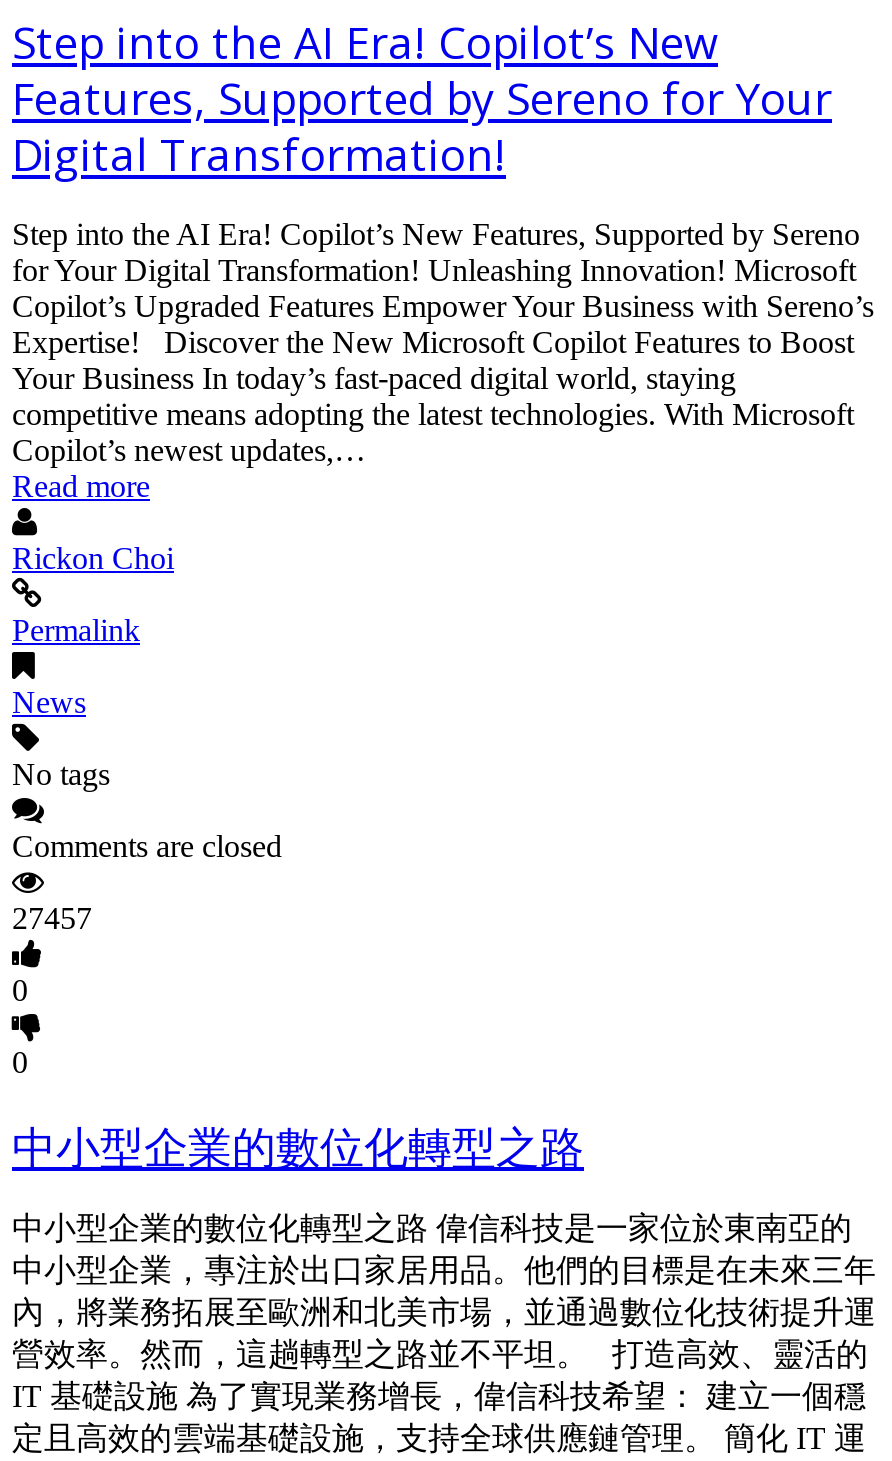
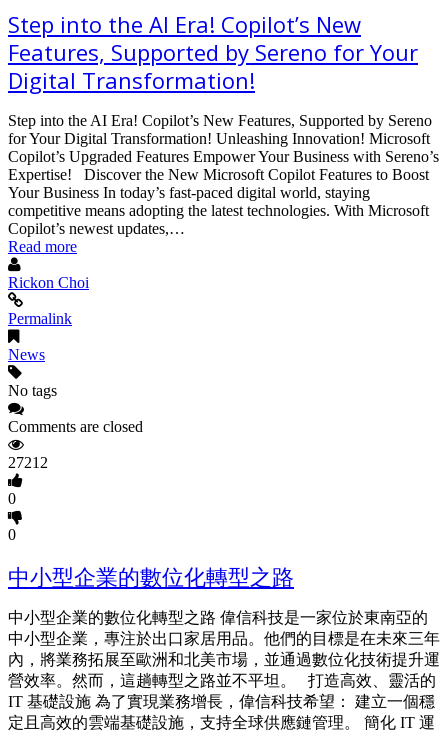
[12,901,92,935] 27457 -> [8,454,48,471] 27212

